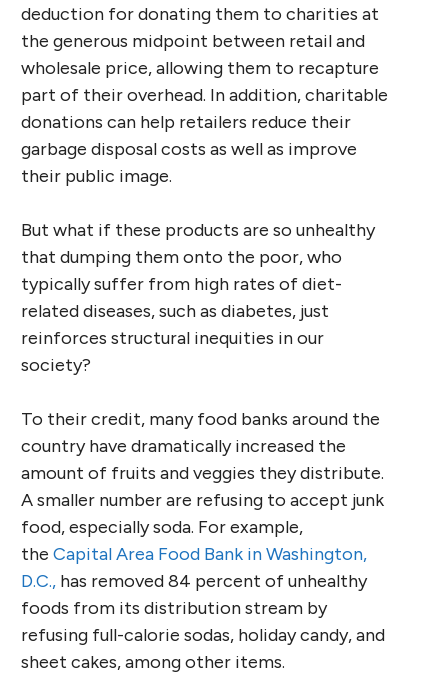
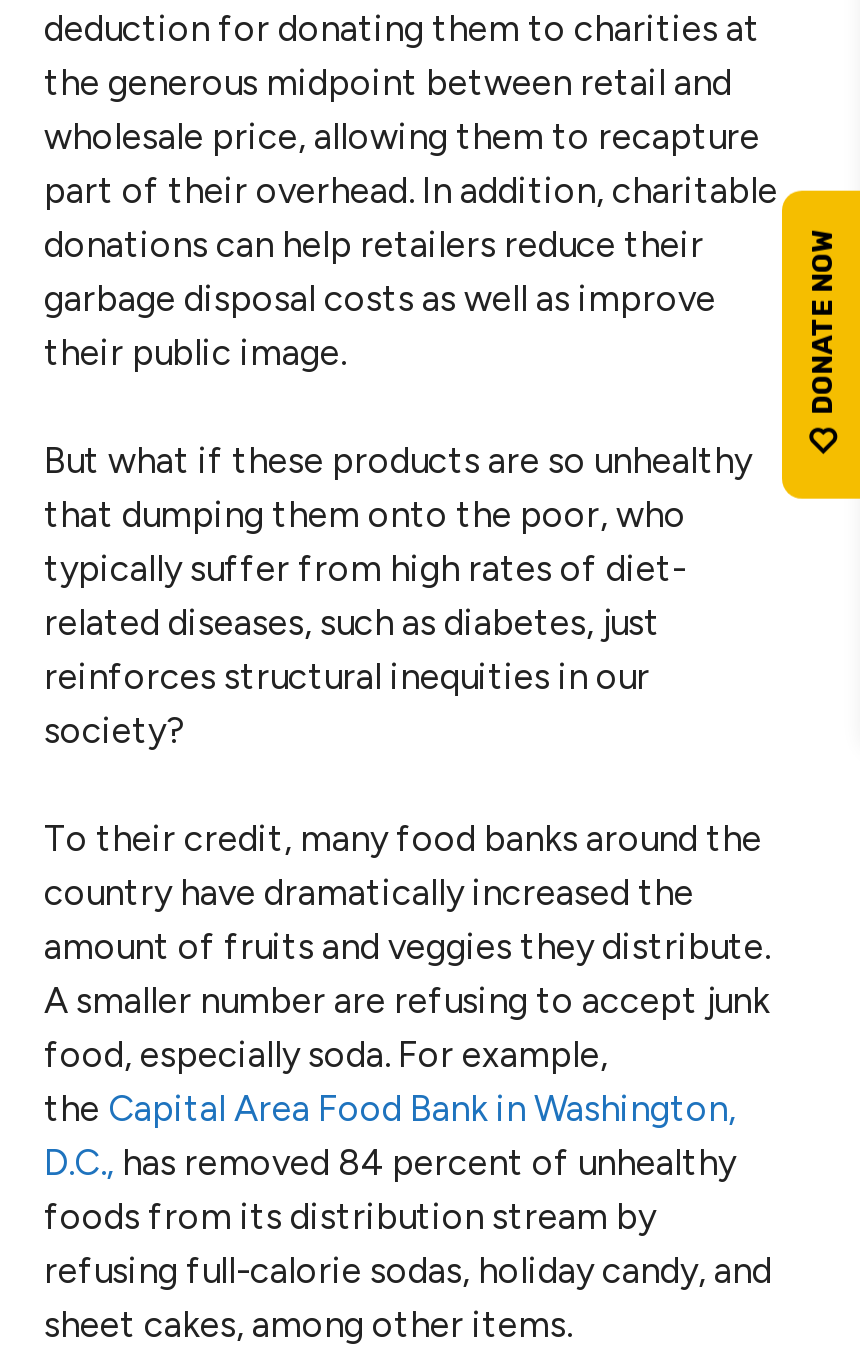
none -> [780,188,854,502] [image]

